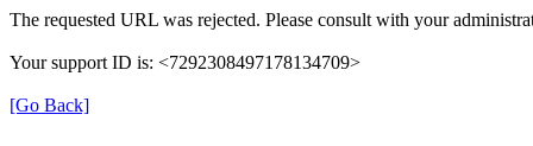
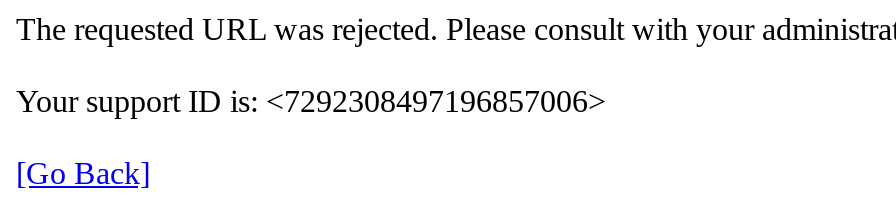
[10,52,360,72] Your support ID is: <7292308497178134709> -> [16,84,606,118] Your support ID is: <7292308497196857006>

